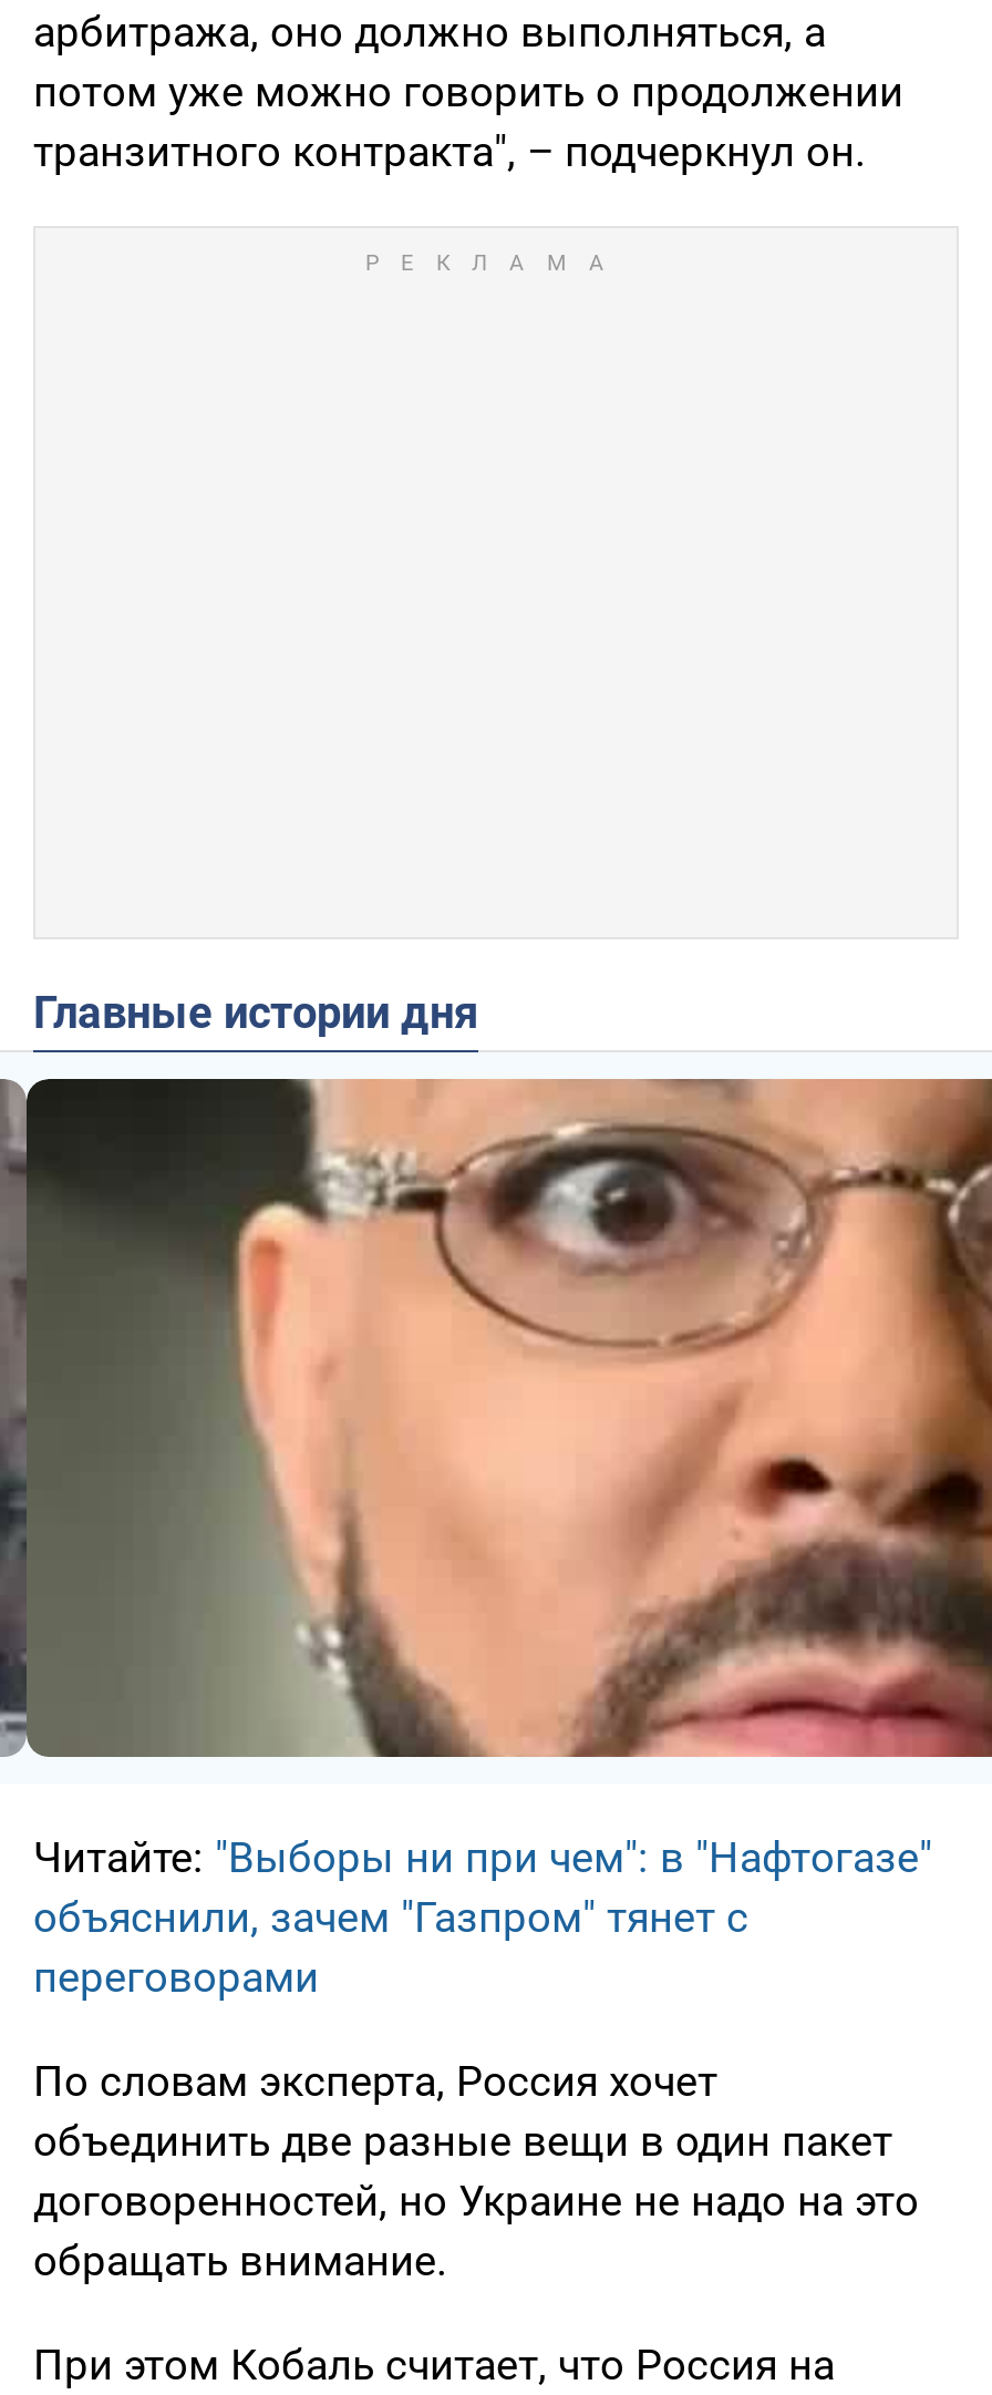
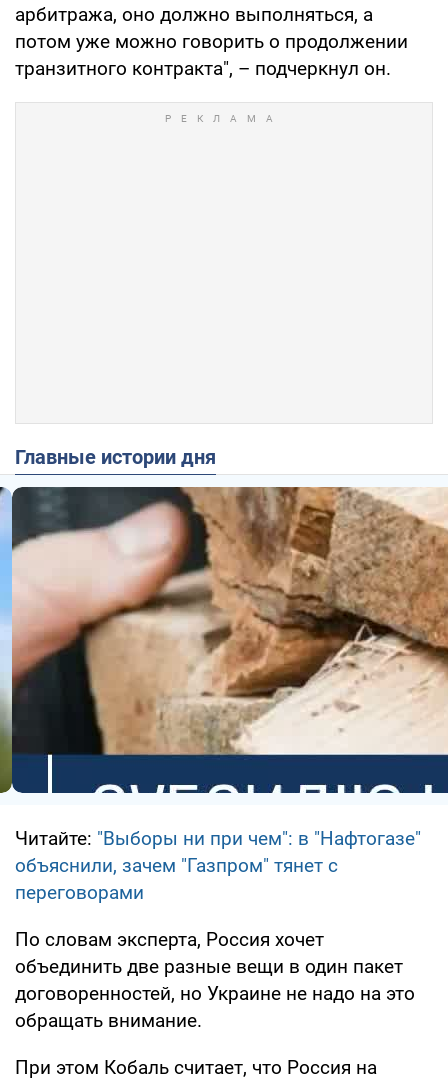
[7,1077,985,1759] [image] -> [3,486,445,794] [image]

